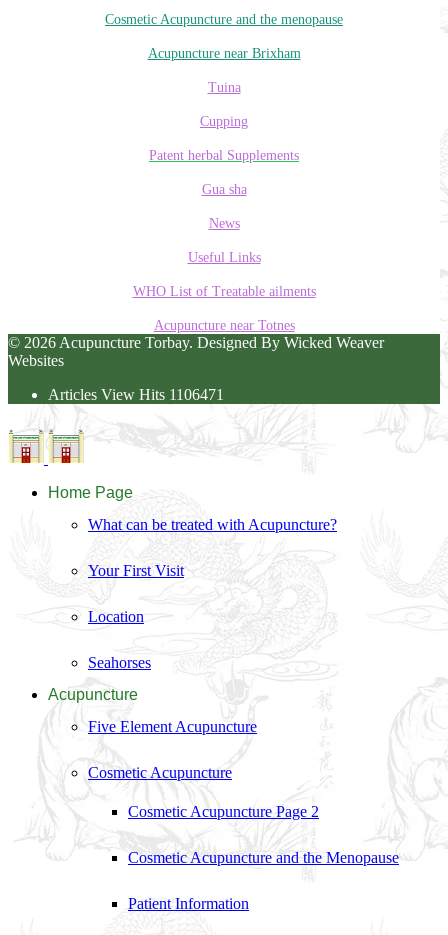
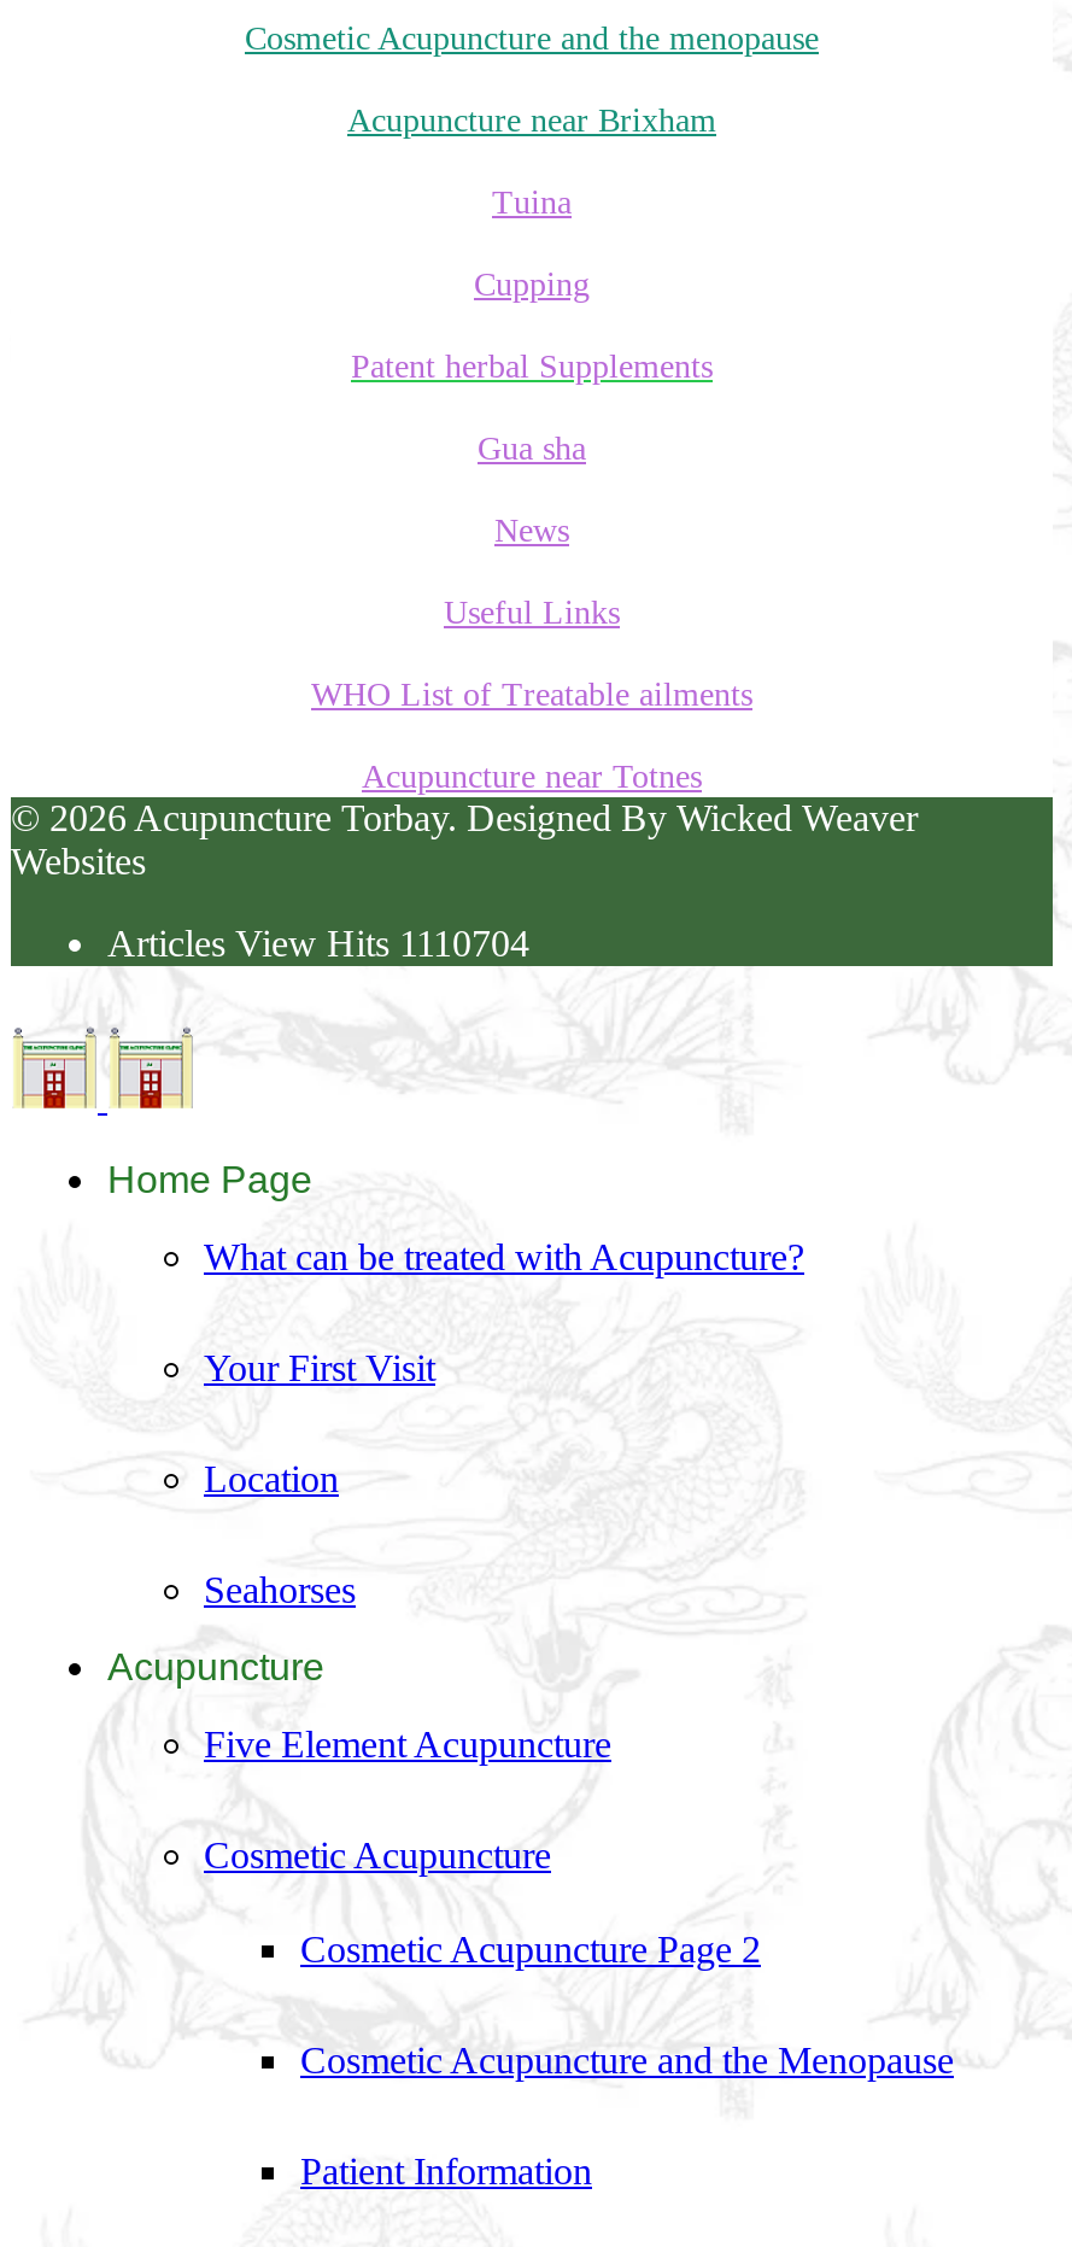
[48,386,224,403] Articles View Hits 1106471 -> [107,922,529,963] Articles View Hits 1110704

